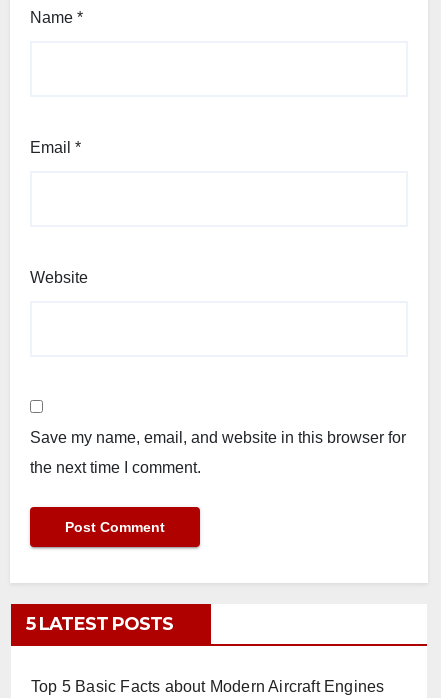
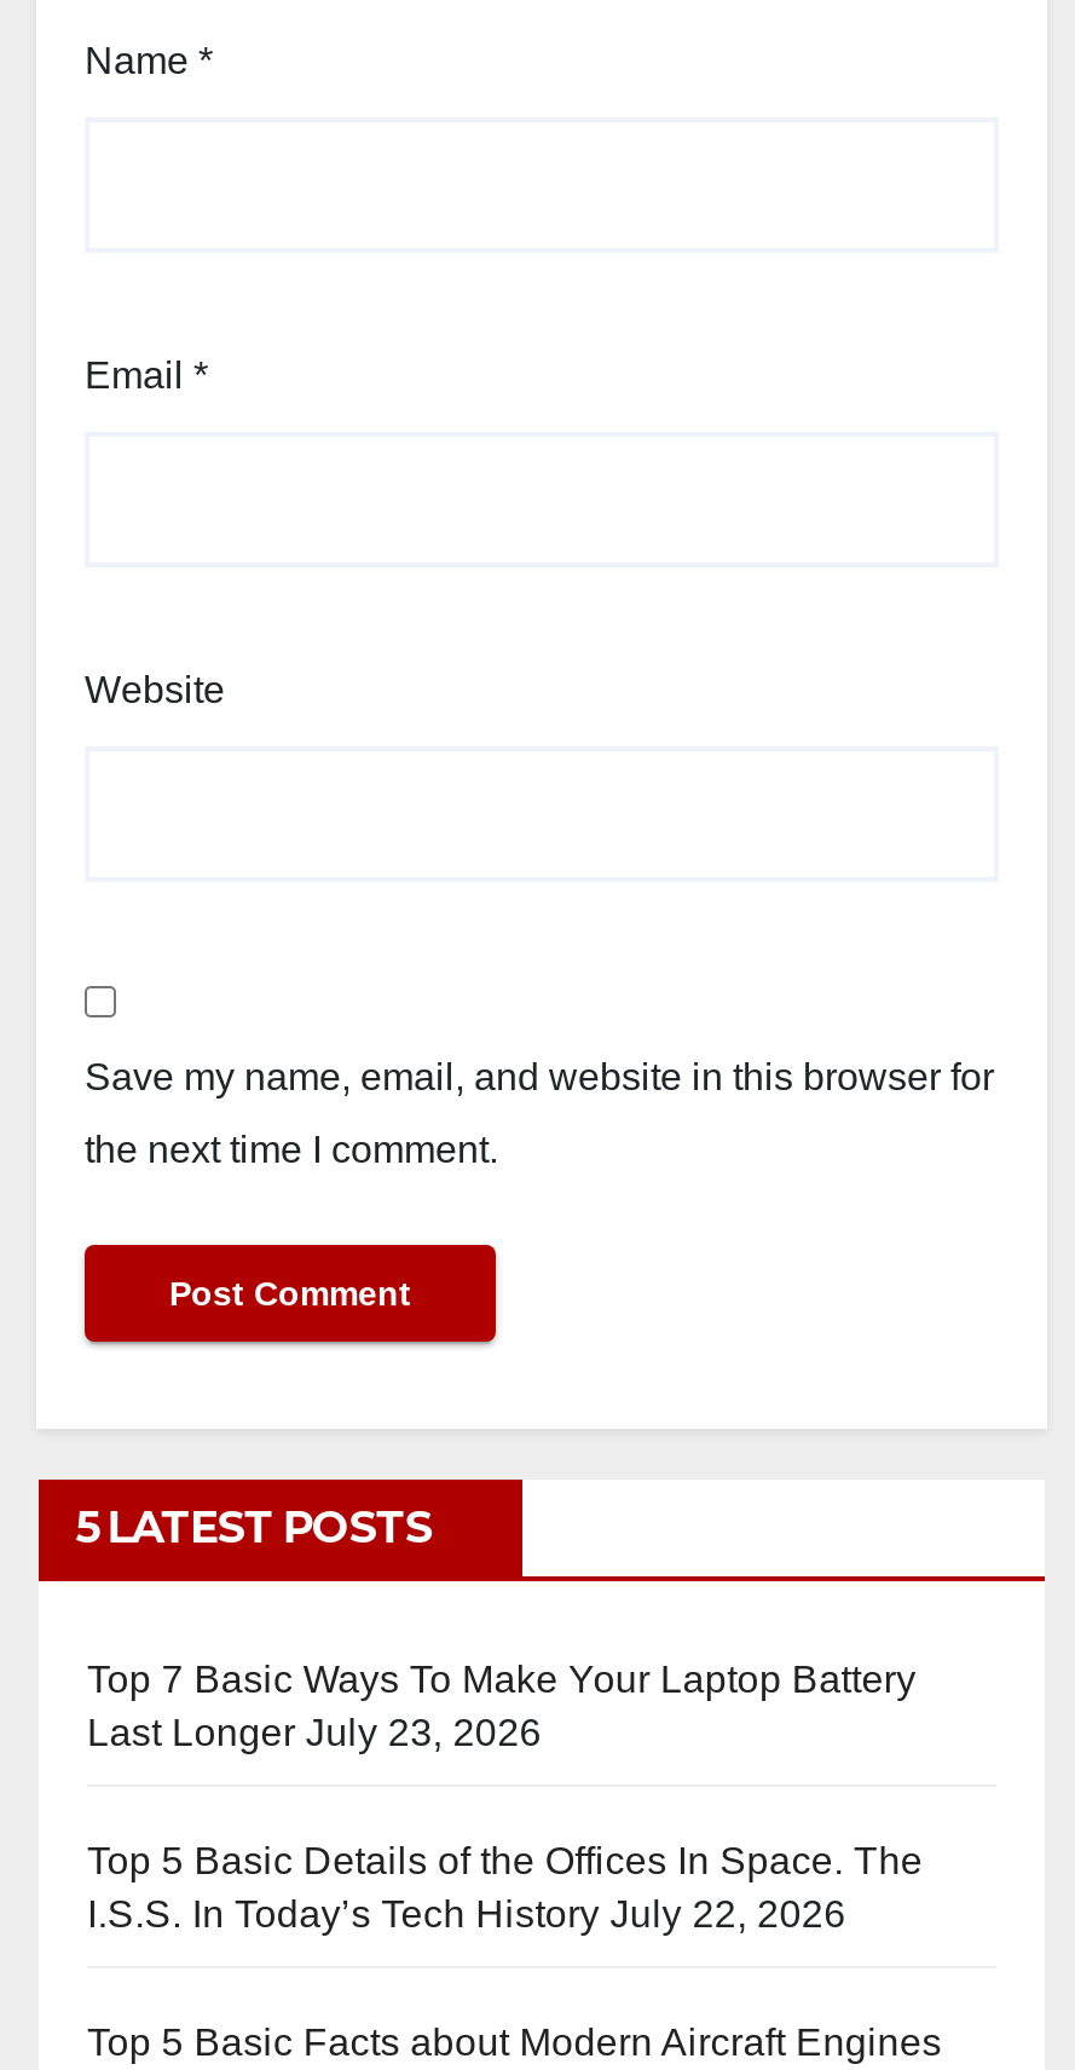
none -> [87,1658,923,1934] Top 7 Basic Ways To Make Your Laptop Battery | Last Longer July 23, 2026 | Top 5 Basic Details of the Offices In Space. The | I.S.S. In Today’s Tech History July 22, 2026

